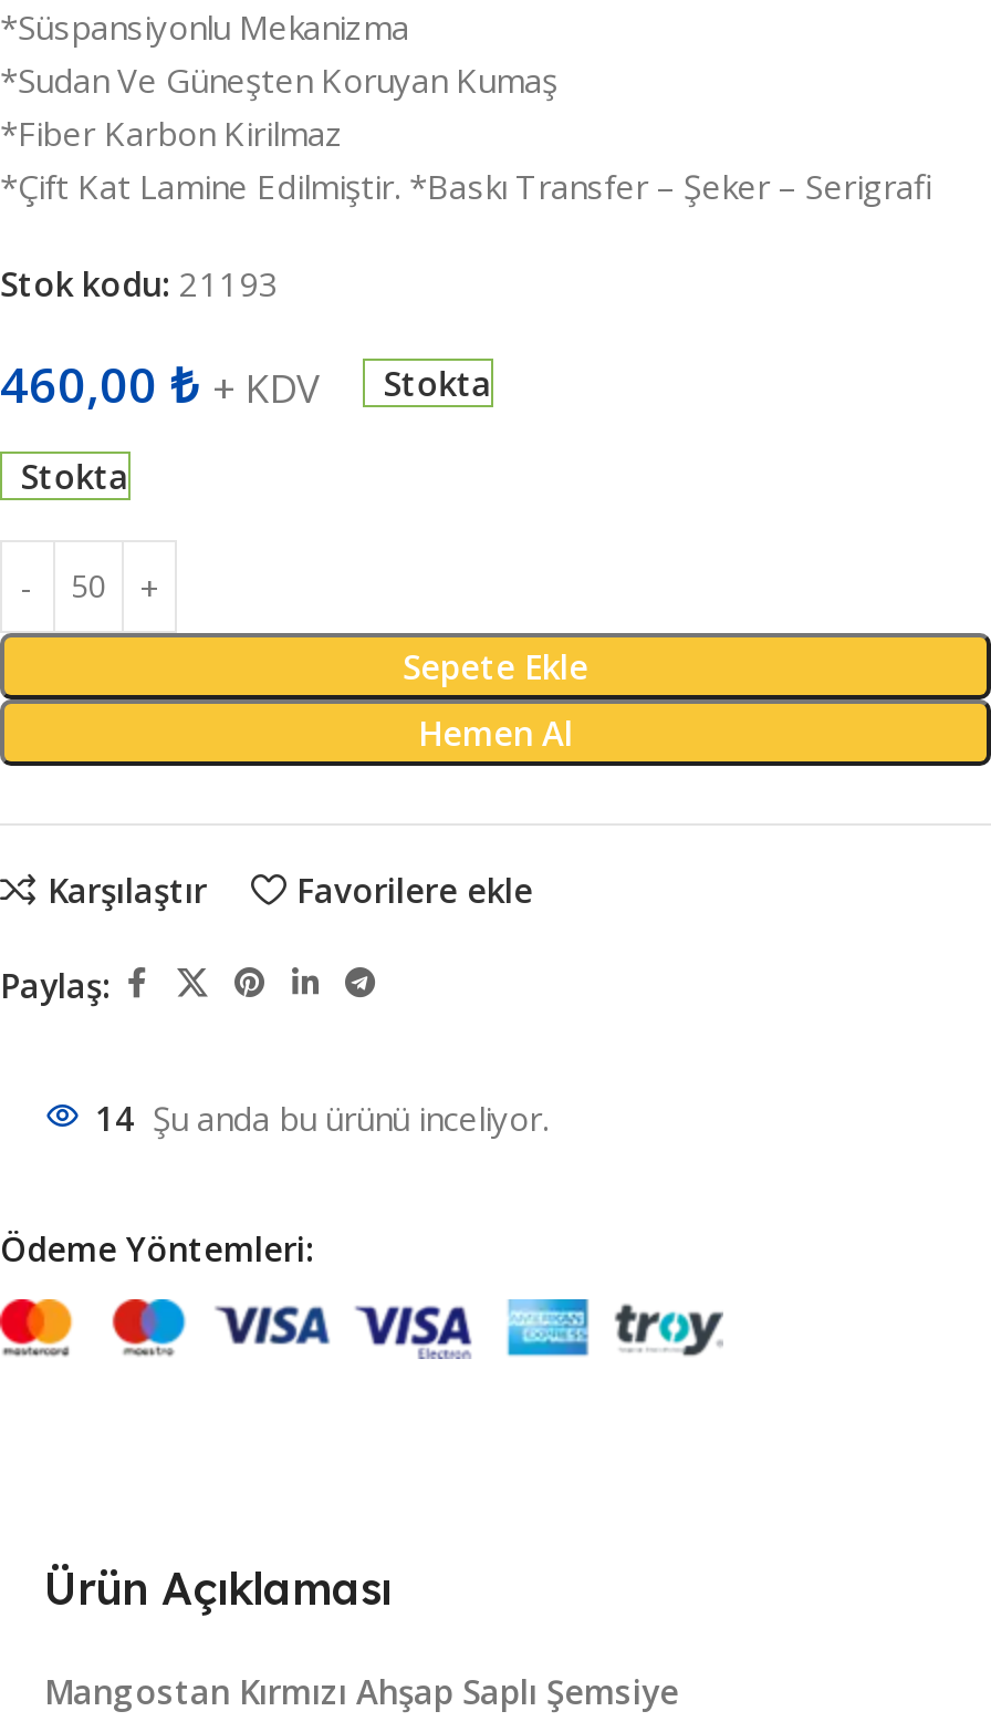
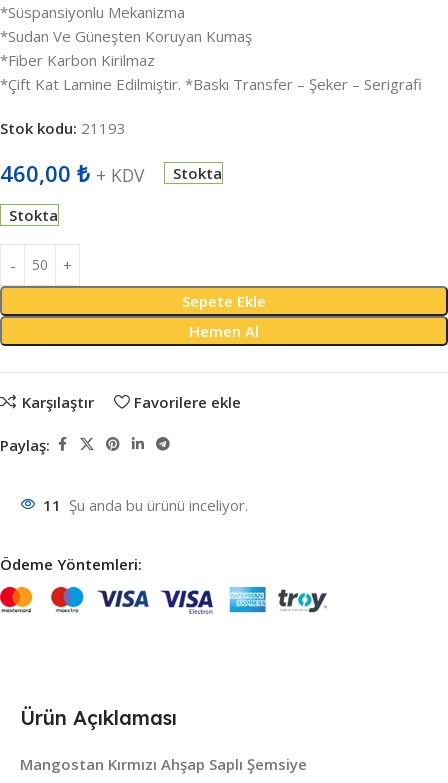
[95,1097,549,1141] 14 Şu anda bu ürünü inceliyor. -> [43,495,248,515] 11 Şu anda bu ürünü inceliyor.

